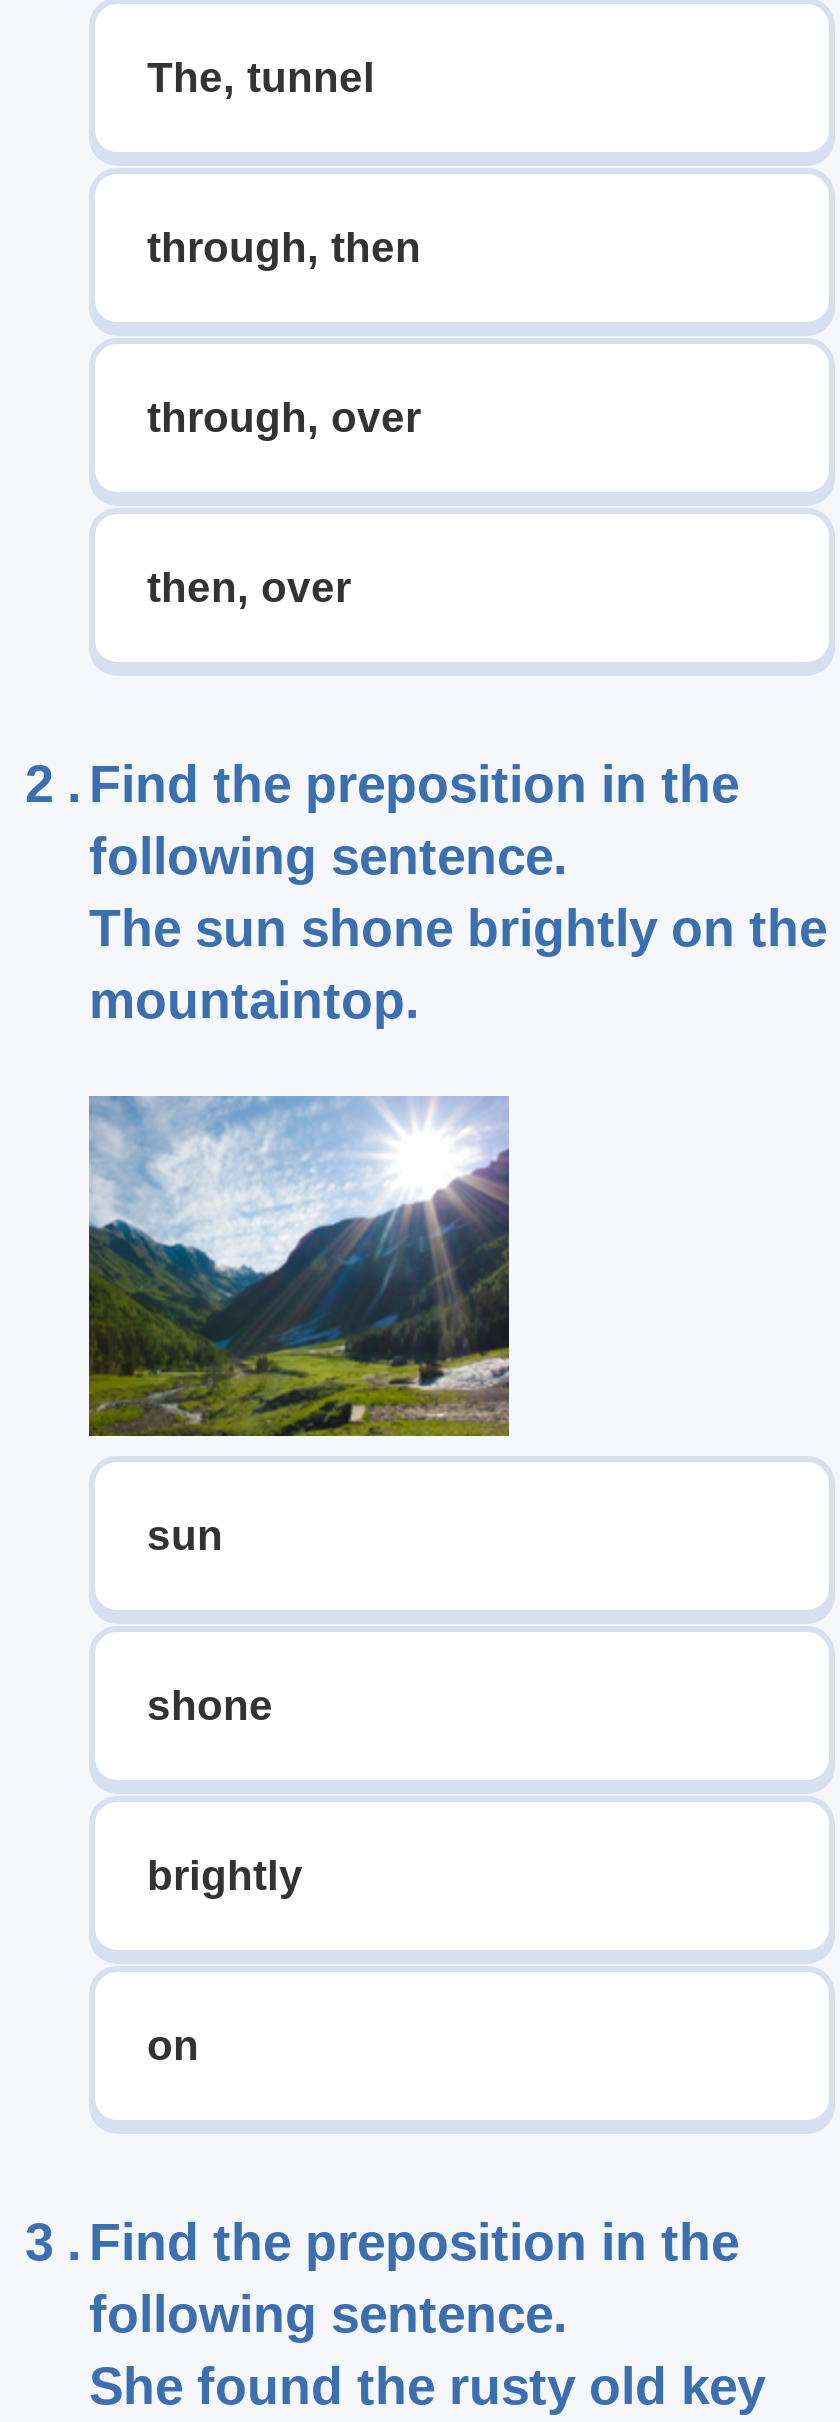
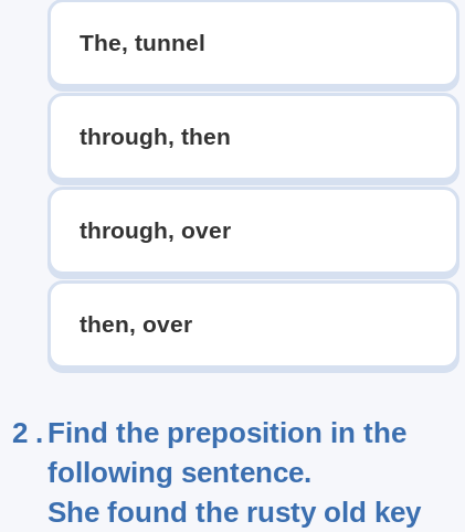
[89,897,827,1029] The sun shone brightly on the | mountaintop. -> none
[87,1094,511,1557] [image] | sun -> none
[147,1681,273,1727] shone -> none
[147,1851,303,1897] brightly -> none
[25,2021,739,2343] on | 3 . Find the preposition in the | following sentence. -> none

